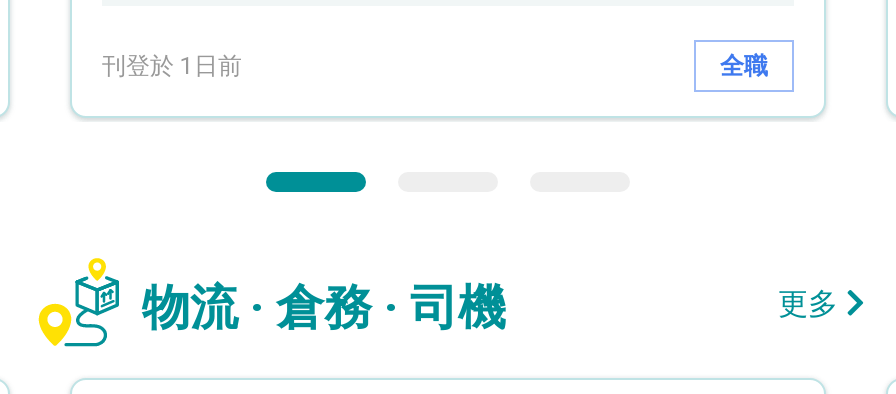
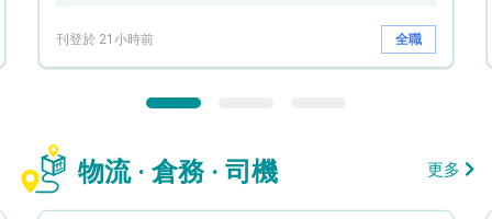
[102,51,242,79] 刊登於 1日前 -> [56,31,154,47] 刊登於 21小時前

